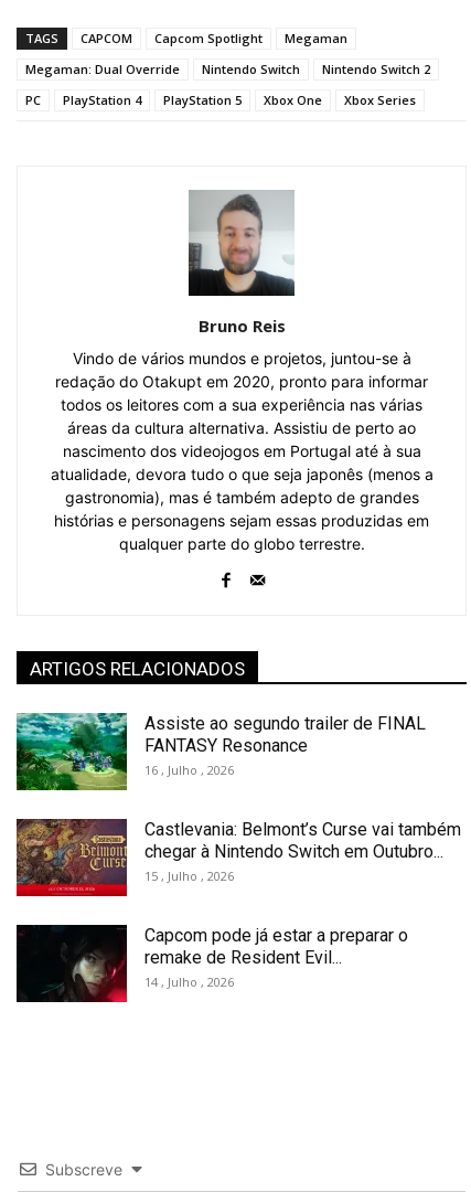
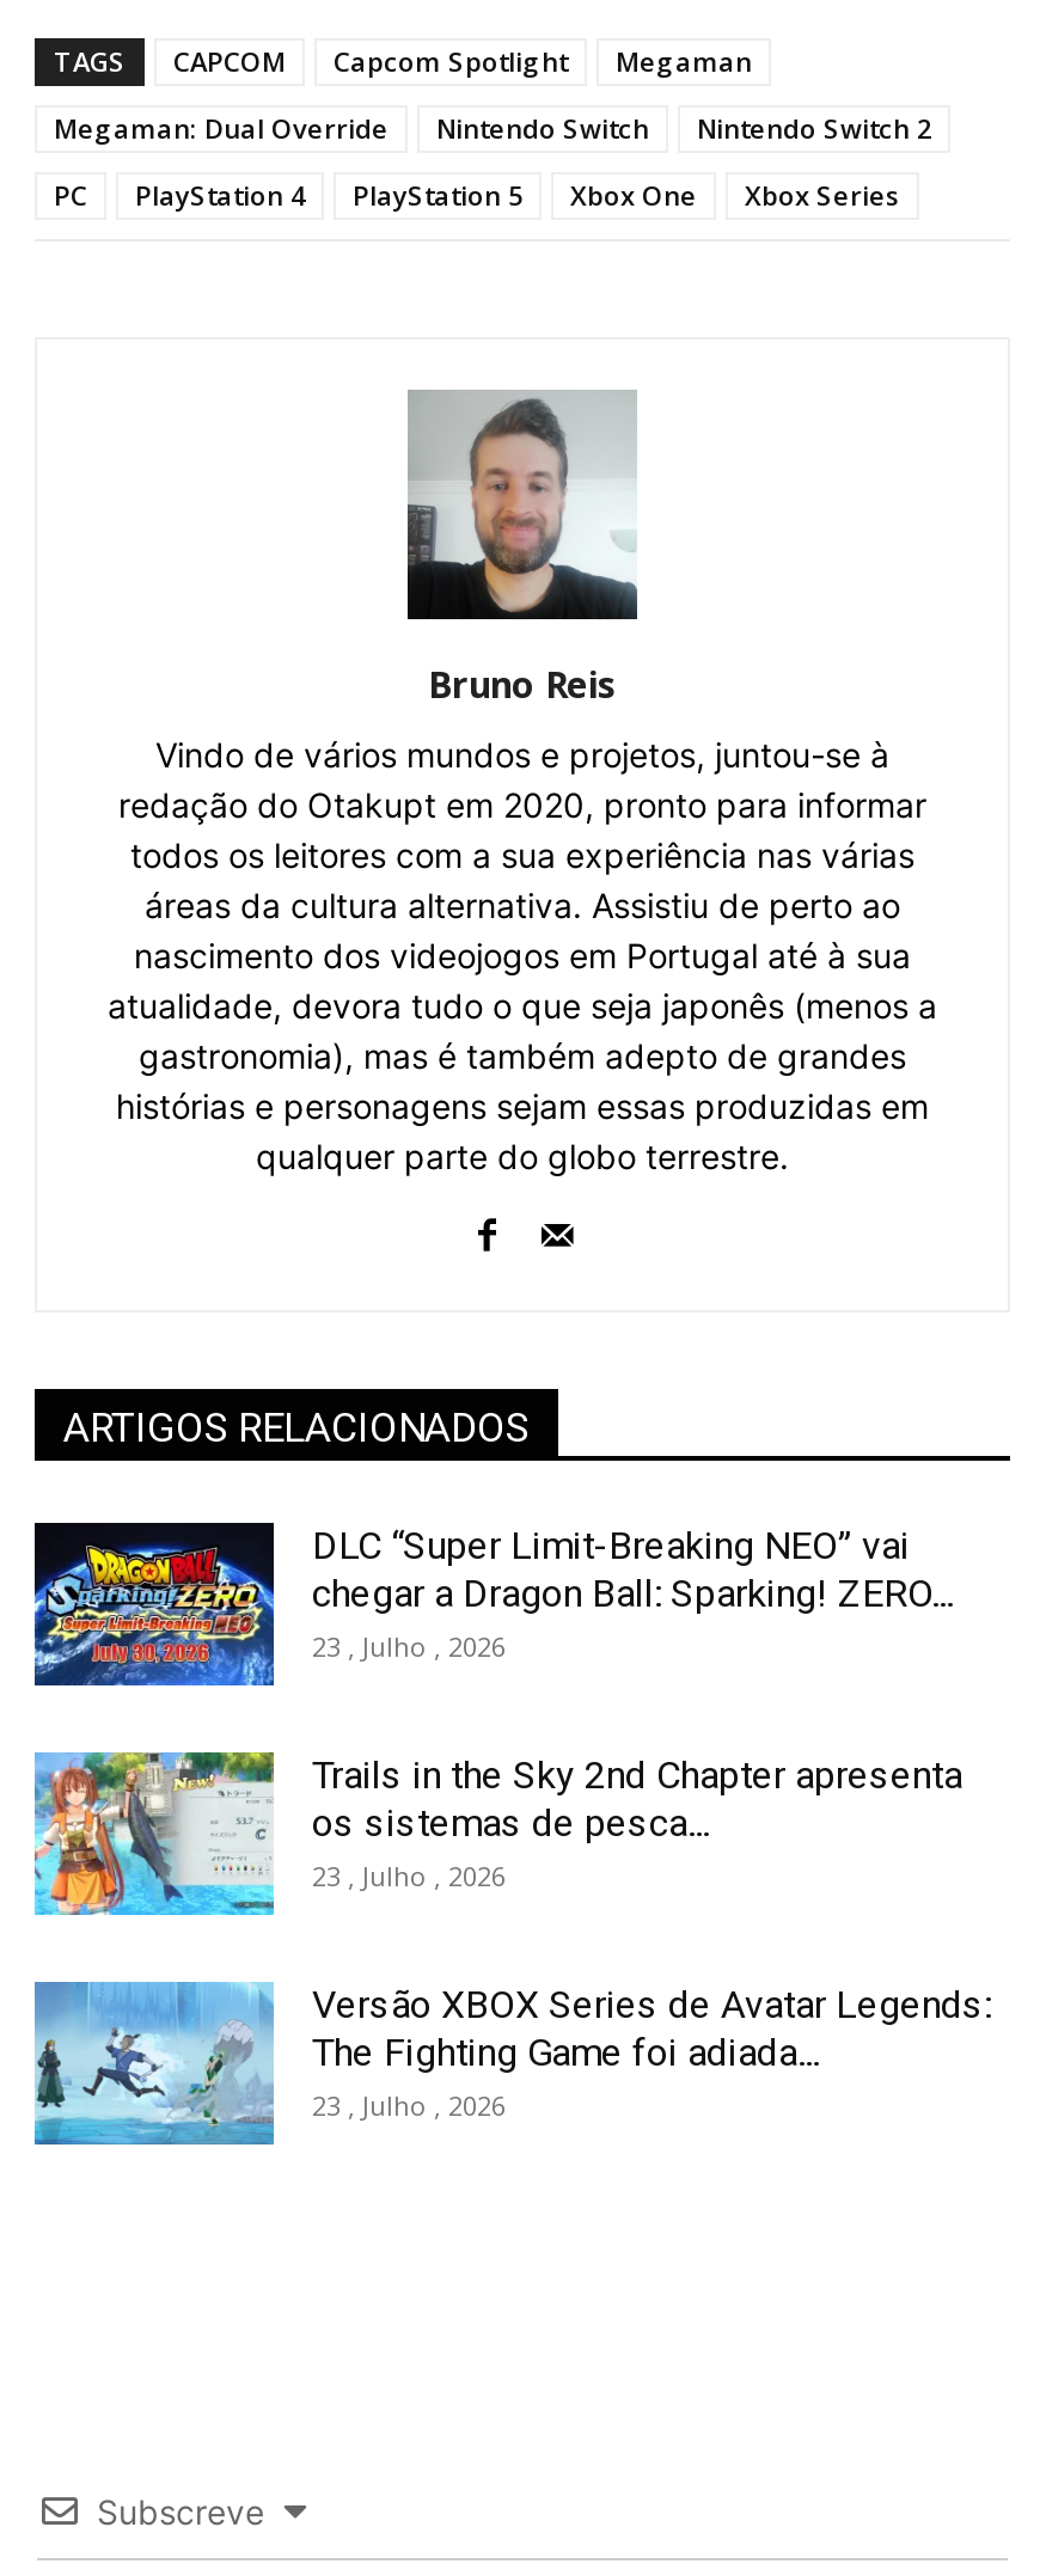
[15,712,426,791] [image] | Assiste ao segundo trailer de FINAL | FANTASY Resonance | 16 , Julho , 2026 -> [32,1520,953,1690] [image] | DLC “Super Limit-Breaking NEO” vai | chegar a Dragon Ball: Sparking! ZERO... | 23 , Julho , 2026
[15,818,461,897] [image] | Castlevania: Belmont’s Curse vai também | chegar à Nintendo Switch em Outubro... | 15 , Julho , 2026 -> [32,1750,962,1920] [image] | Trails in the Sky 2nd Chapter apresenta | os sistemas de pesca... | 23 , Julho , 2026
[15,924,408,1003] [image] | Capcom pode já estar a preparar o | remake de Resident Evil... | 14 , Julho , 2026 -> [32,1980,991,2149] [image] | Versão XBOX Series de Avatar Legends: | The Fighting Game foi adiada... | 23 , Julho , 2026

